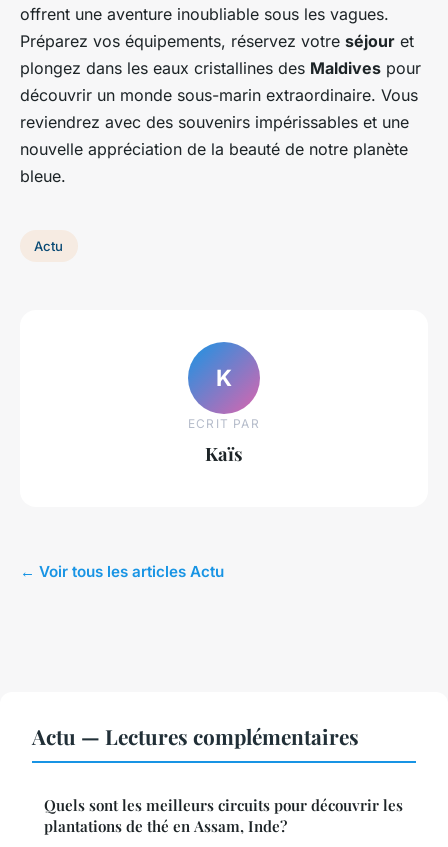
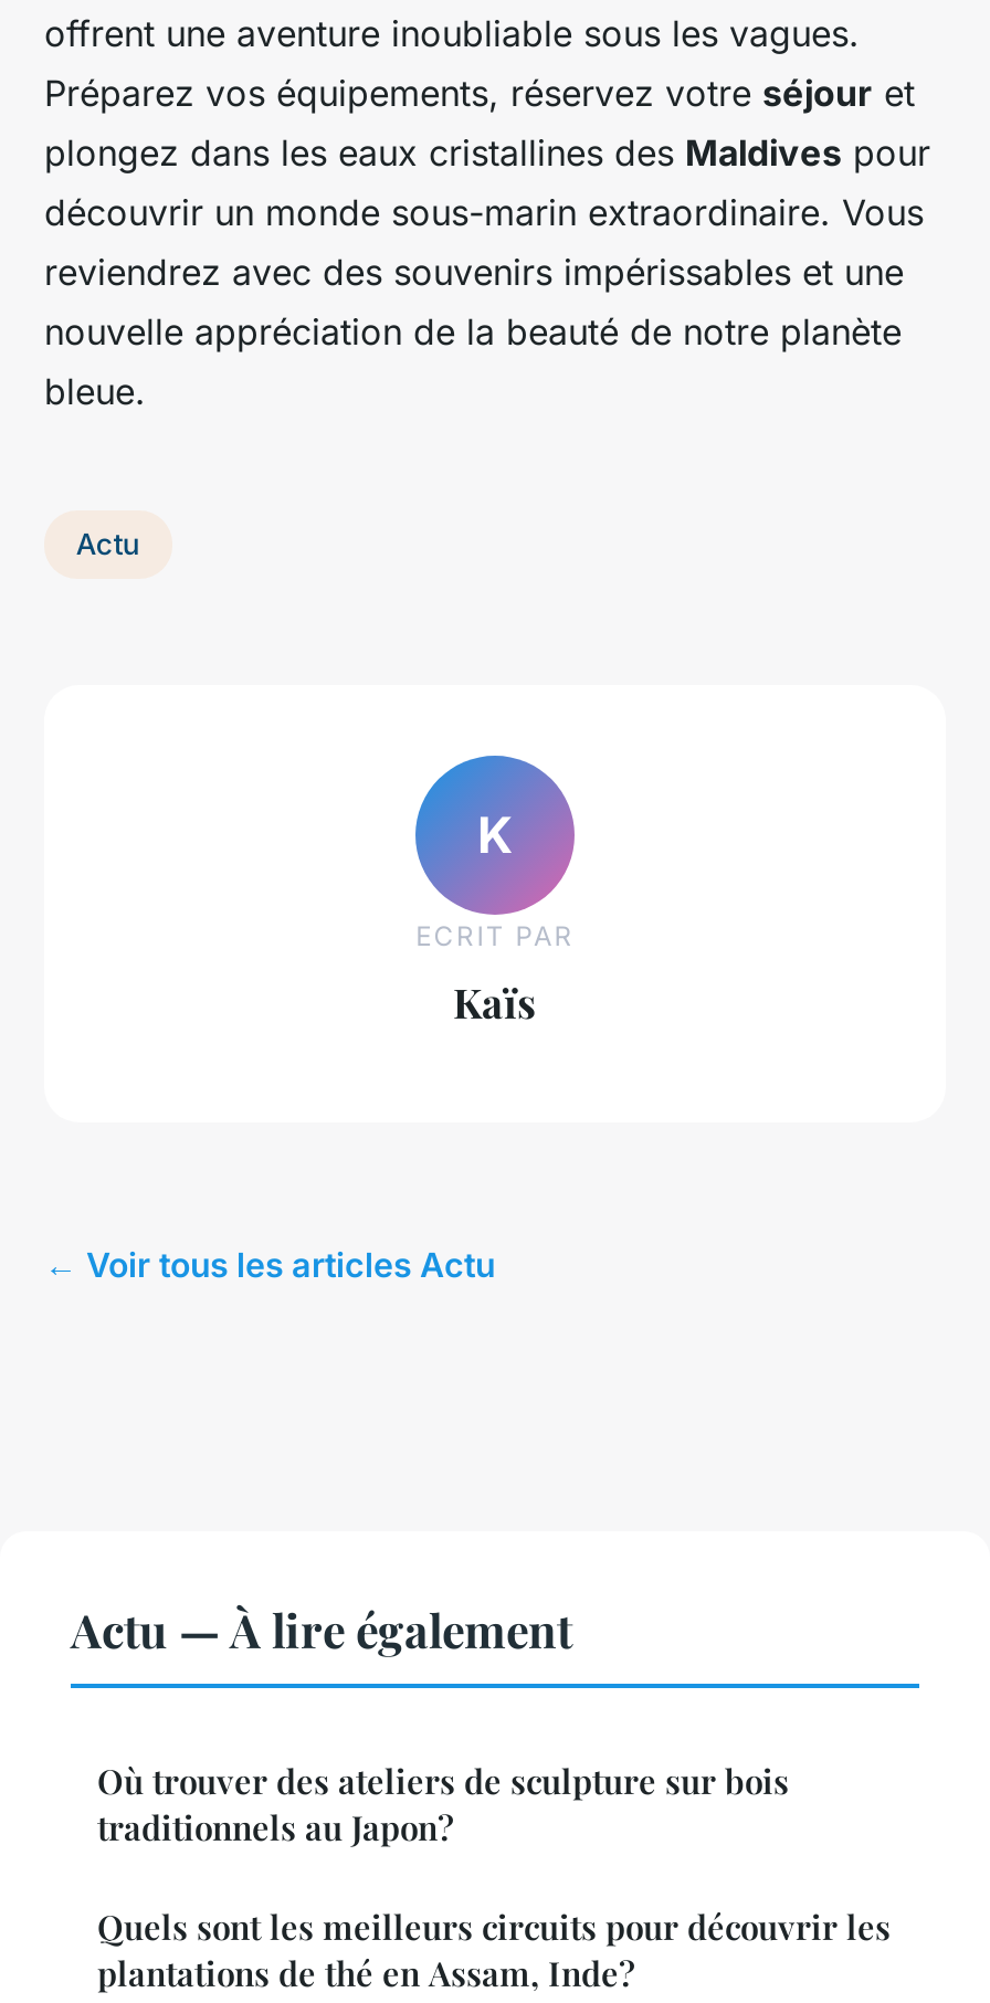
[32,722,359,750] Actu — Lectures complémentaires -> [71,1596,789,1848] Actu — À lire également | Où trouver des ateliers de sculpture sur bois | traditionnels au Japon?

